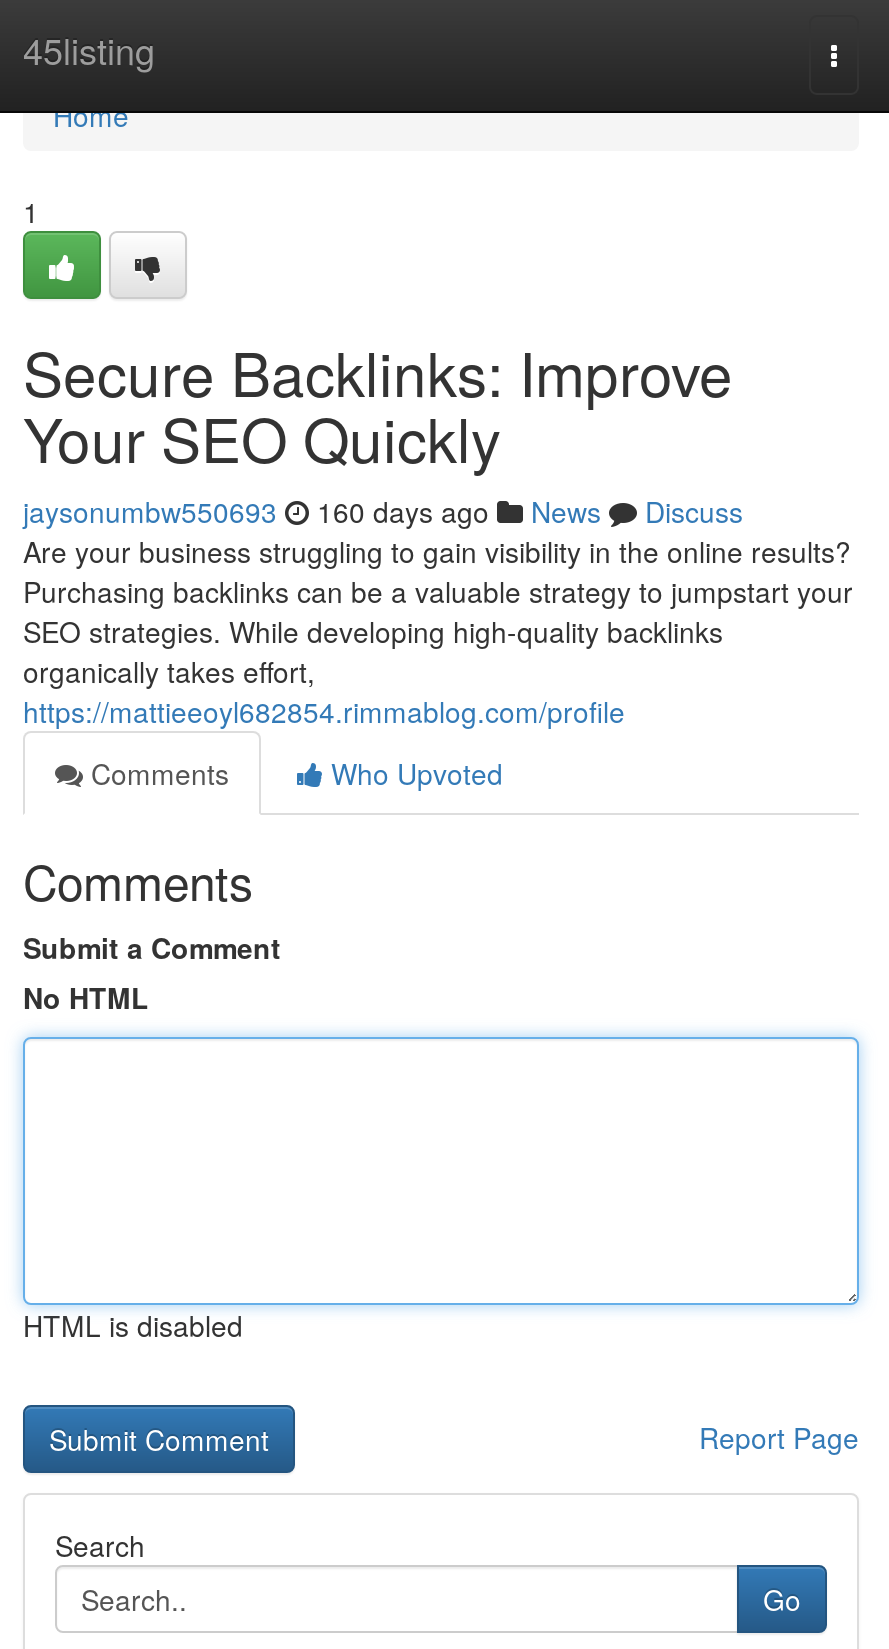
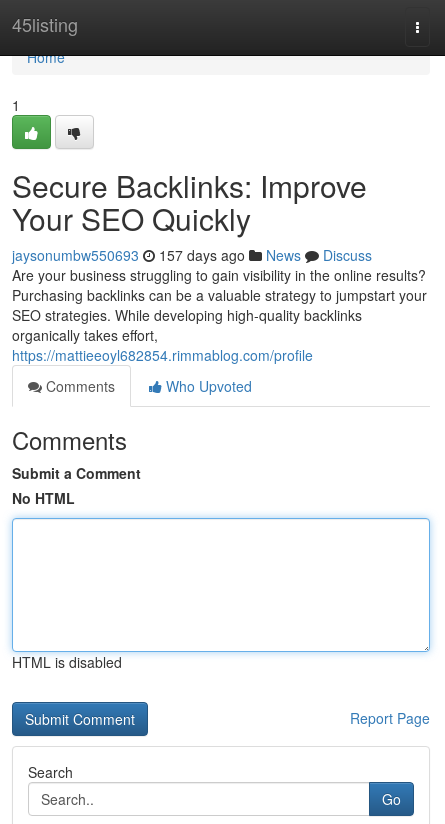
[23,491,743,531] jaysonumbw550693 160 days ago News Discuss -> [12,245,372,265] jaysonumbw550693 157 days ago News Discuss

